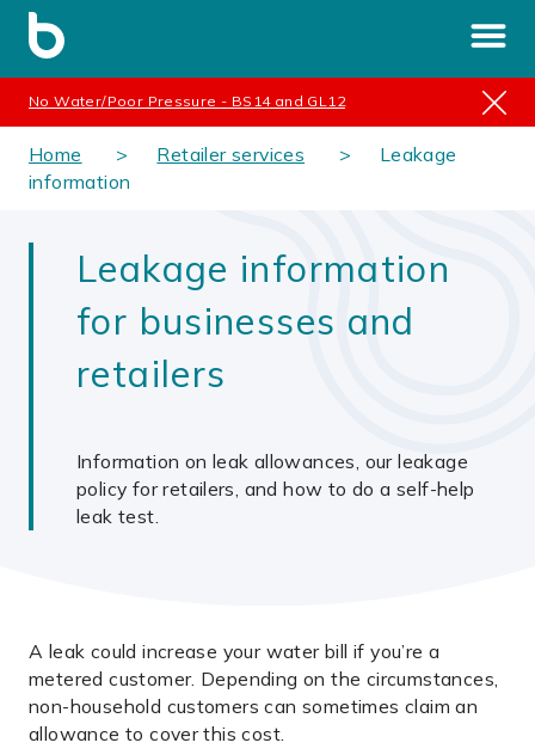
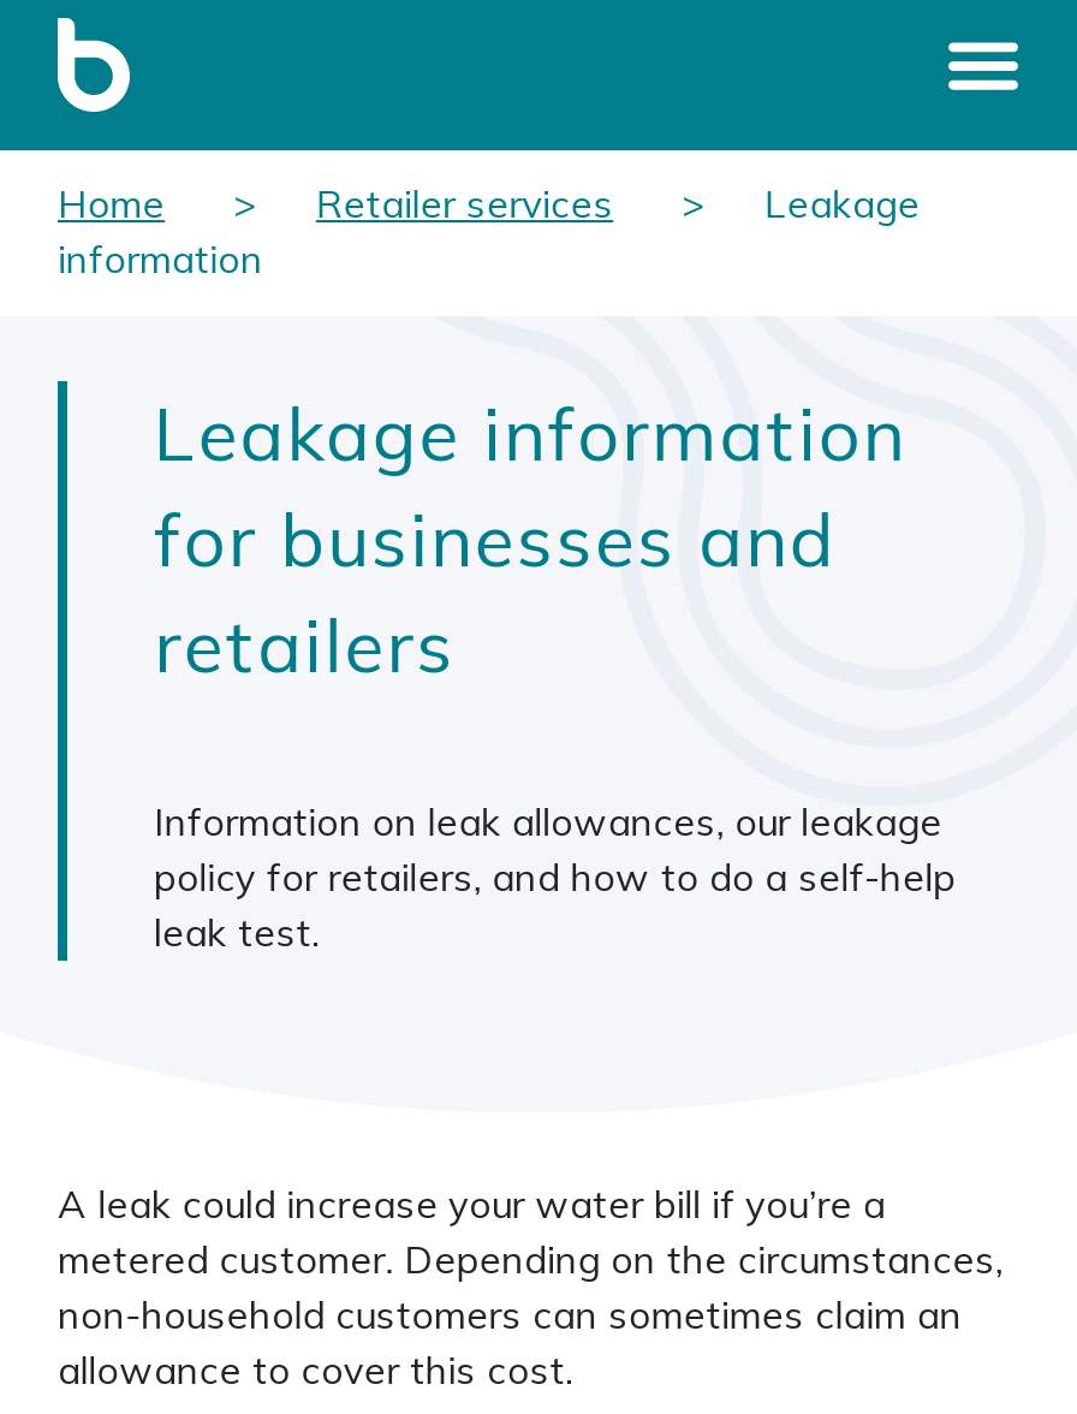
[29,92,345,110] No Water/Poor Pressure - BS14 and GL12 -> none

